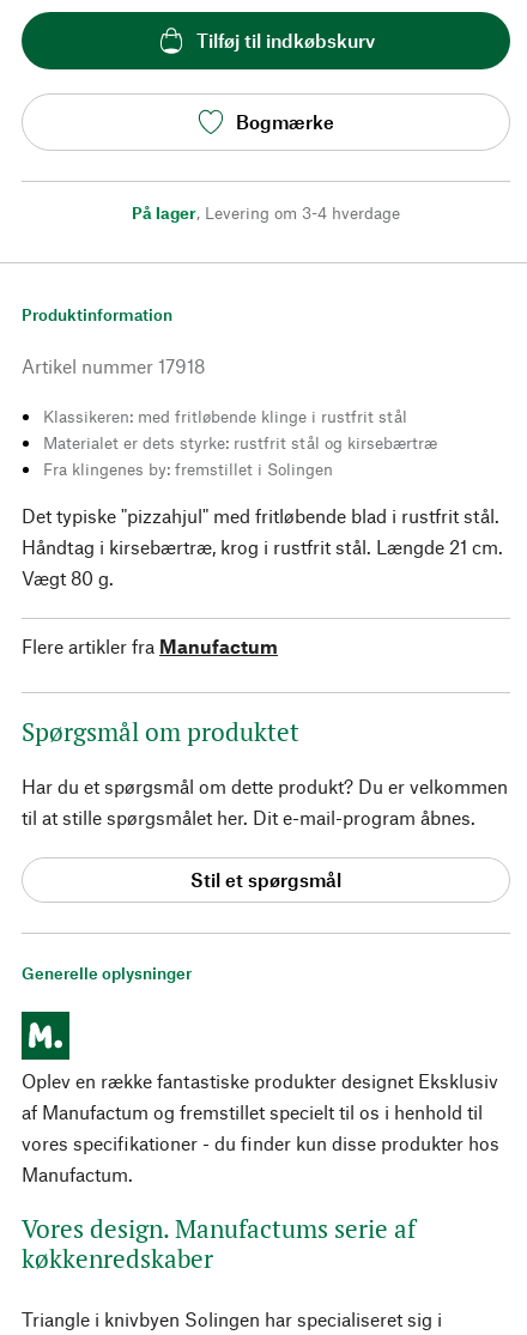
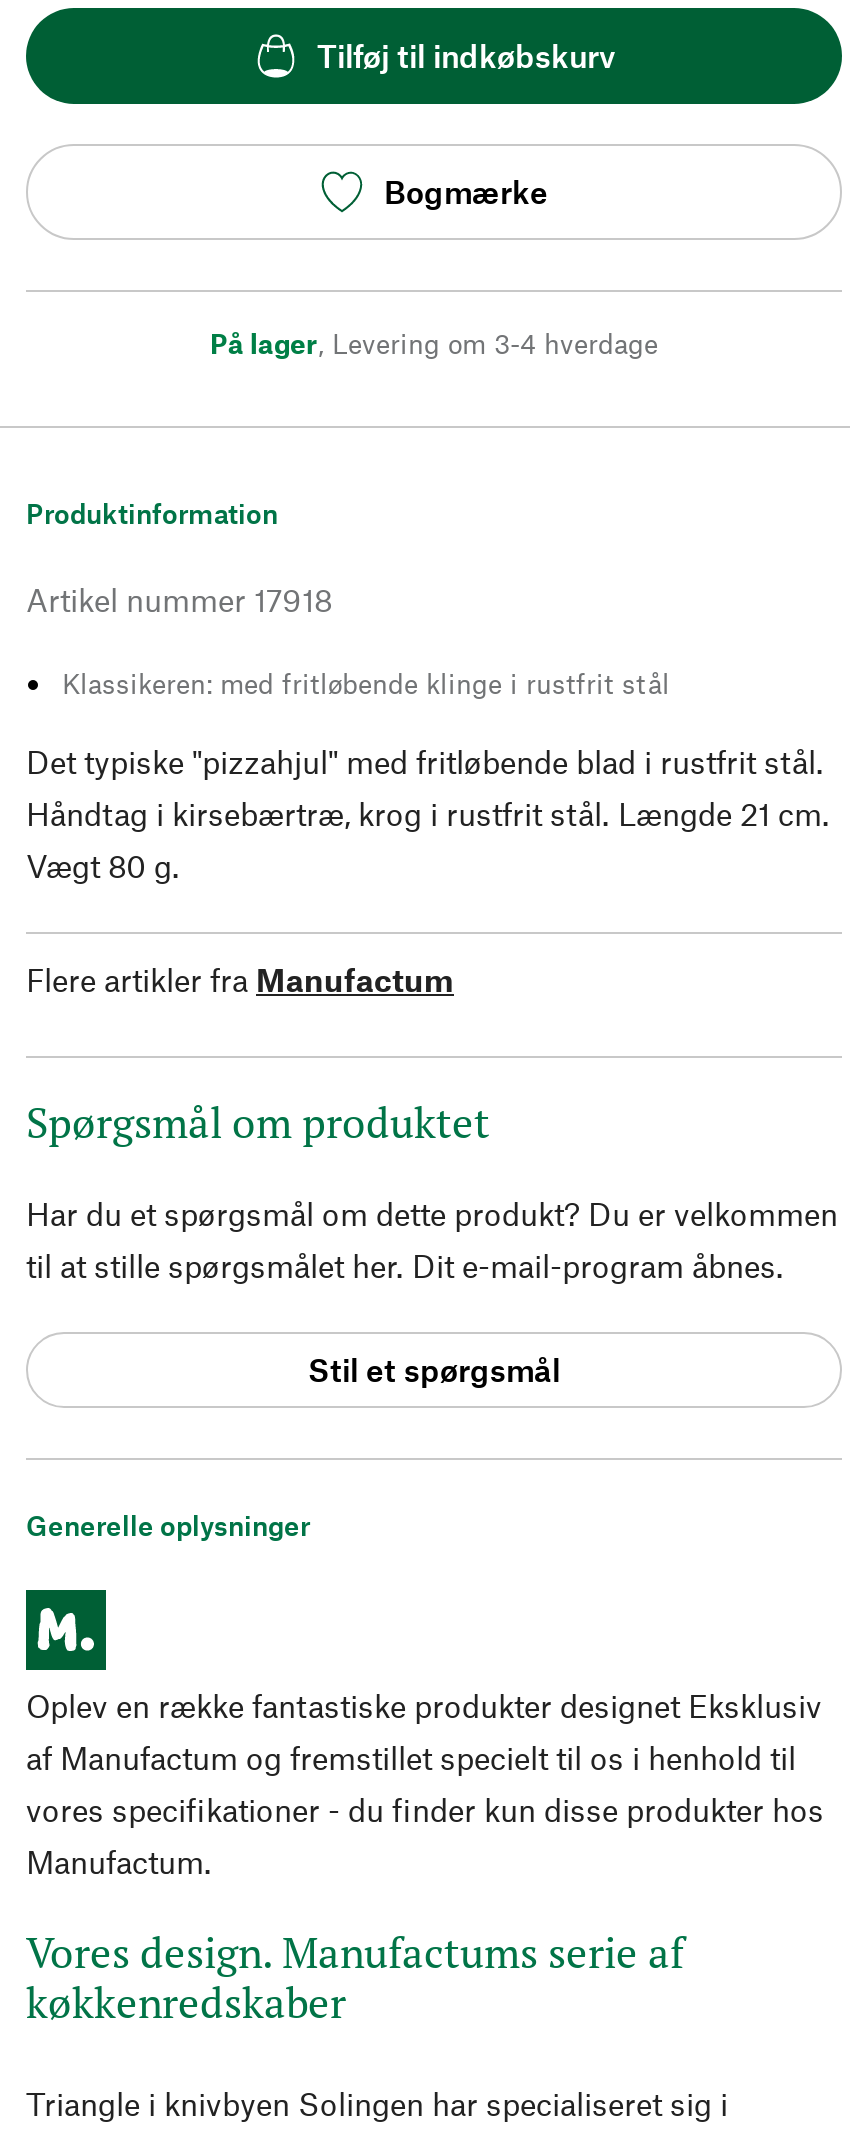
[43,432,437,478] Materialet er dets styrke: rustfrit stål og kirsebærtræ | Fra klingenes by: fremstillet i Solingen -> none

